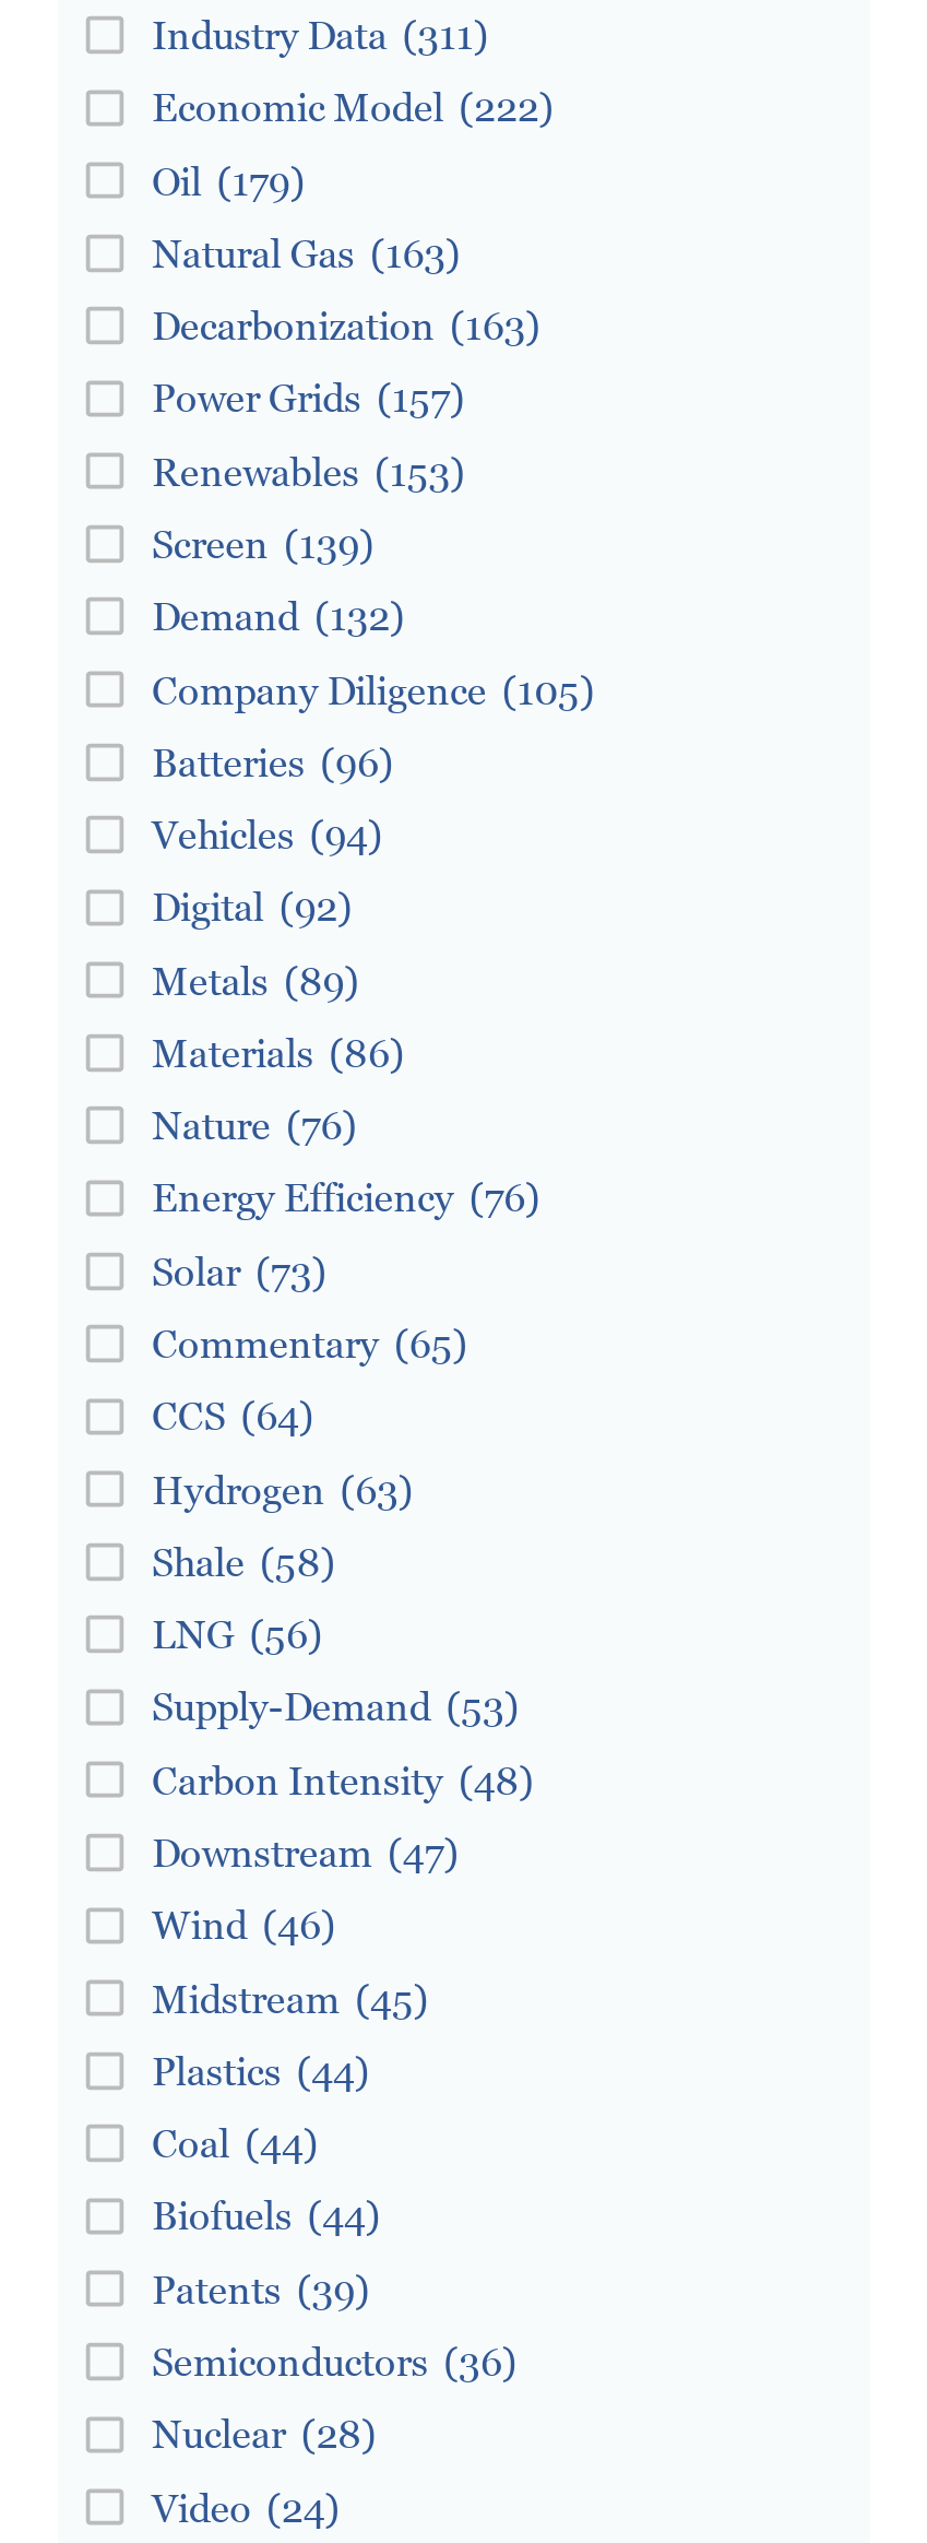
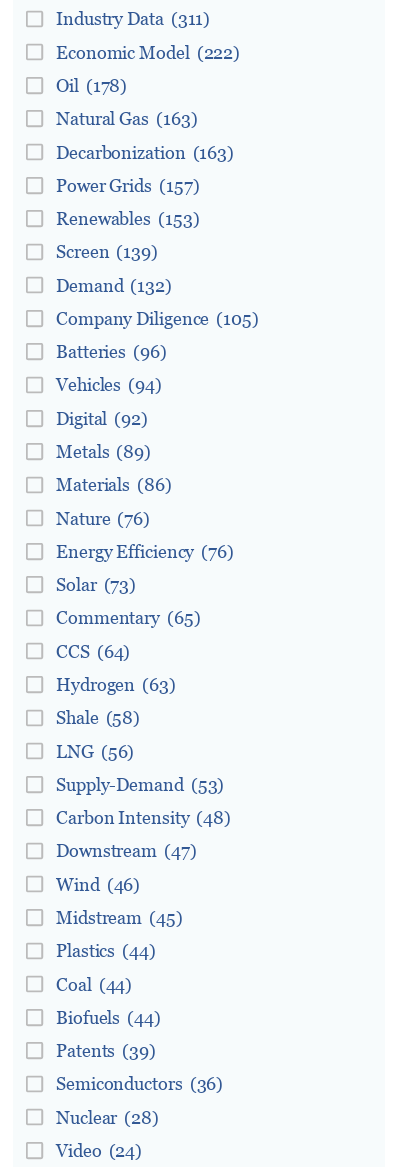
[152,157,305,203] Oil (179) -> [56,75,127,96] Oil (178)

